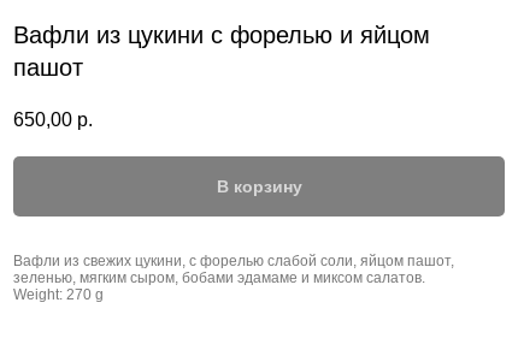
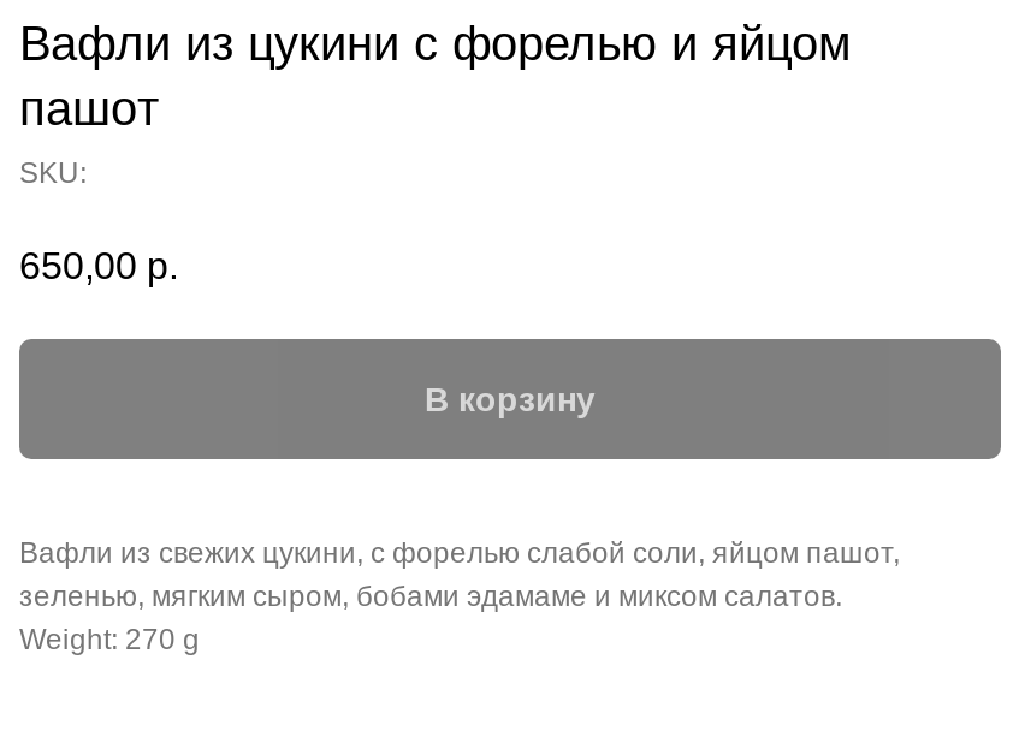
none -> [19,156,87,190] SKU:

